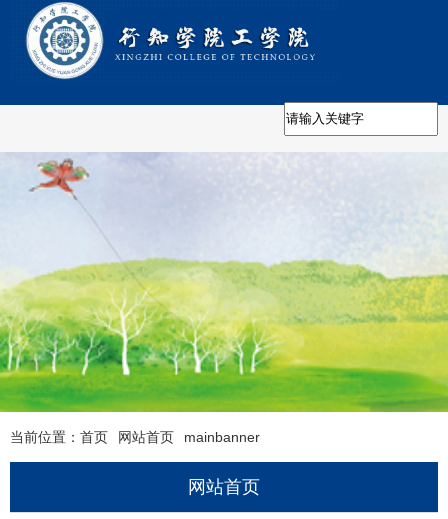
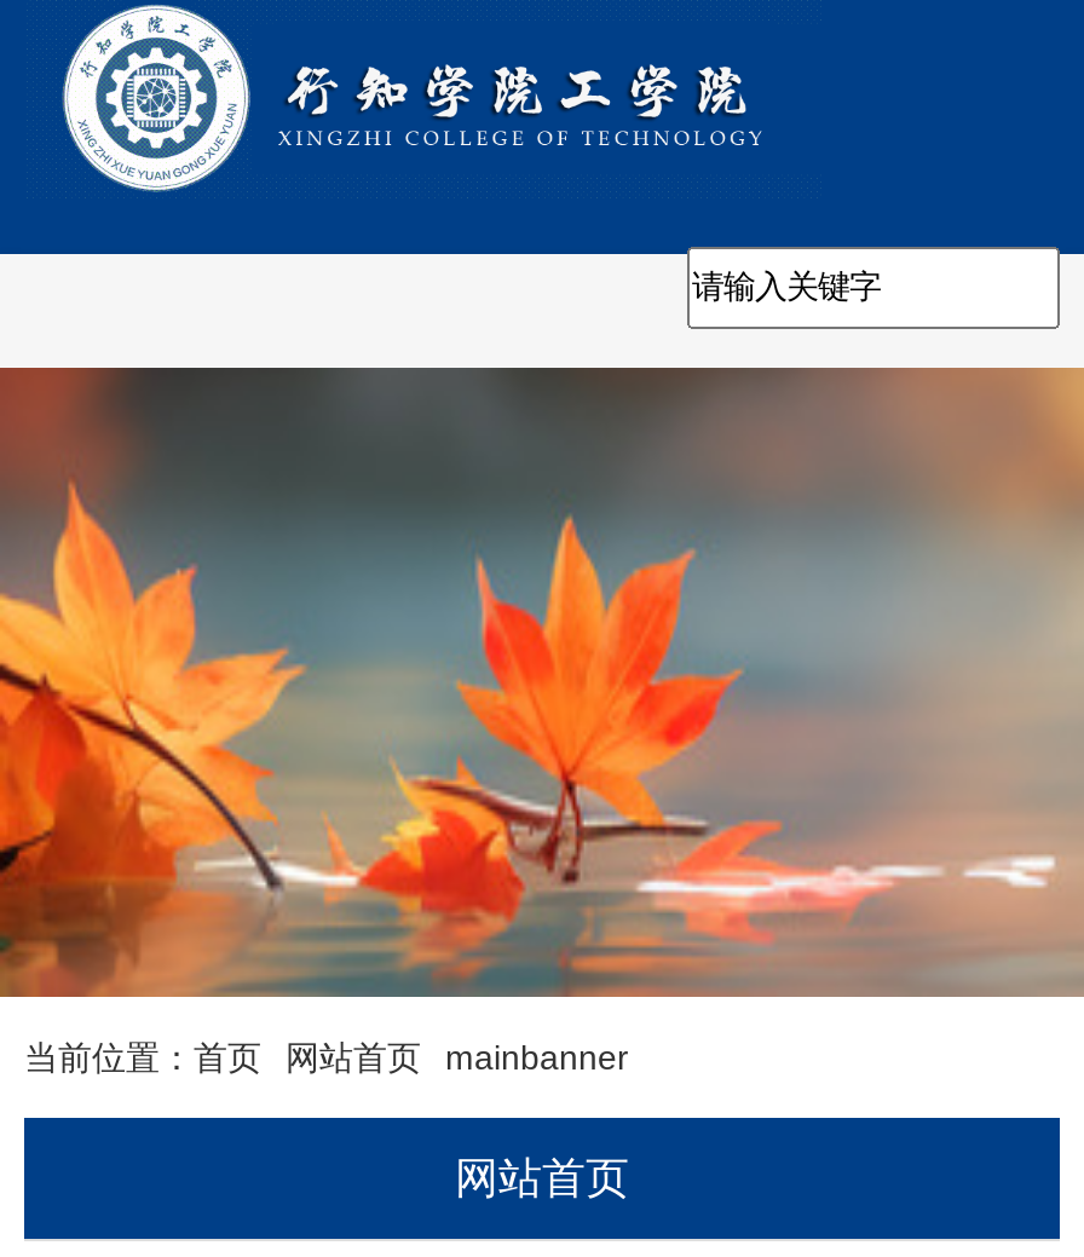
[3,152,445,413] [image] -> [7,365,1077,999] [image]

